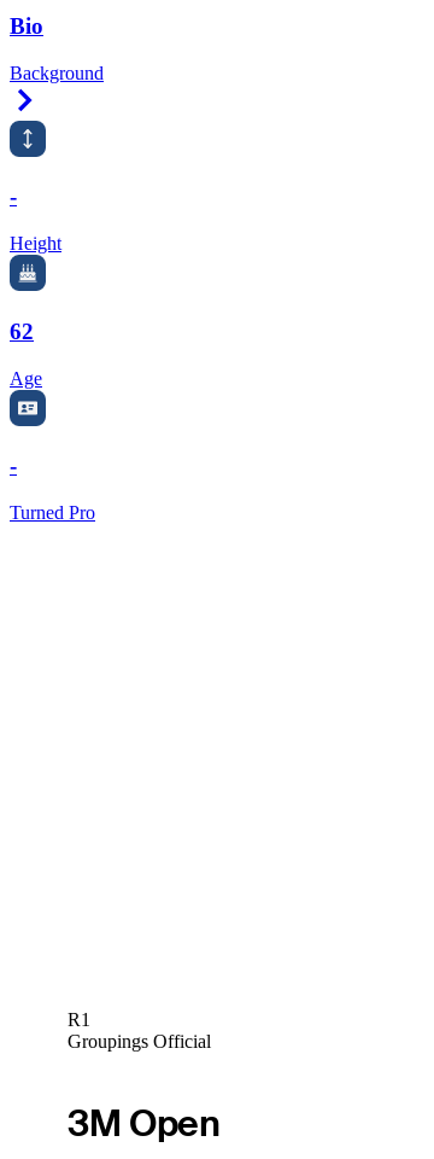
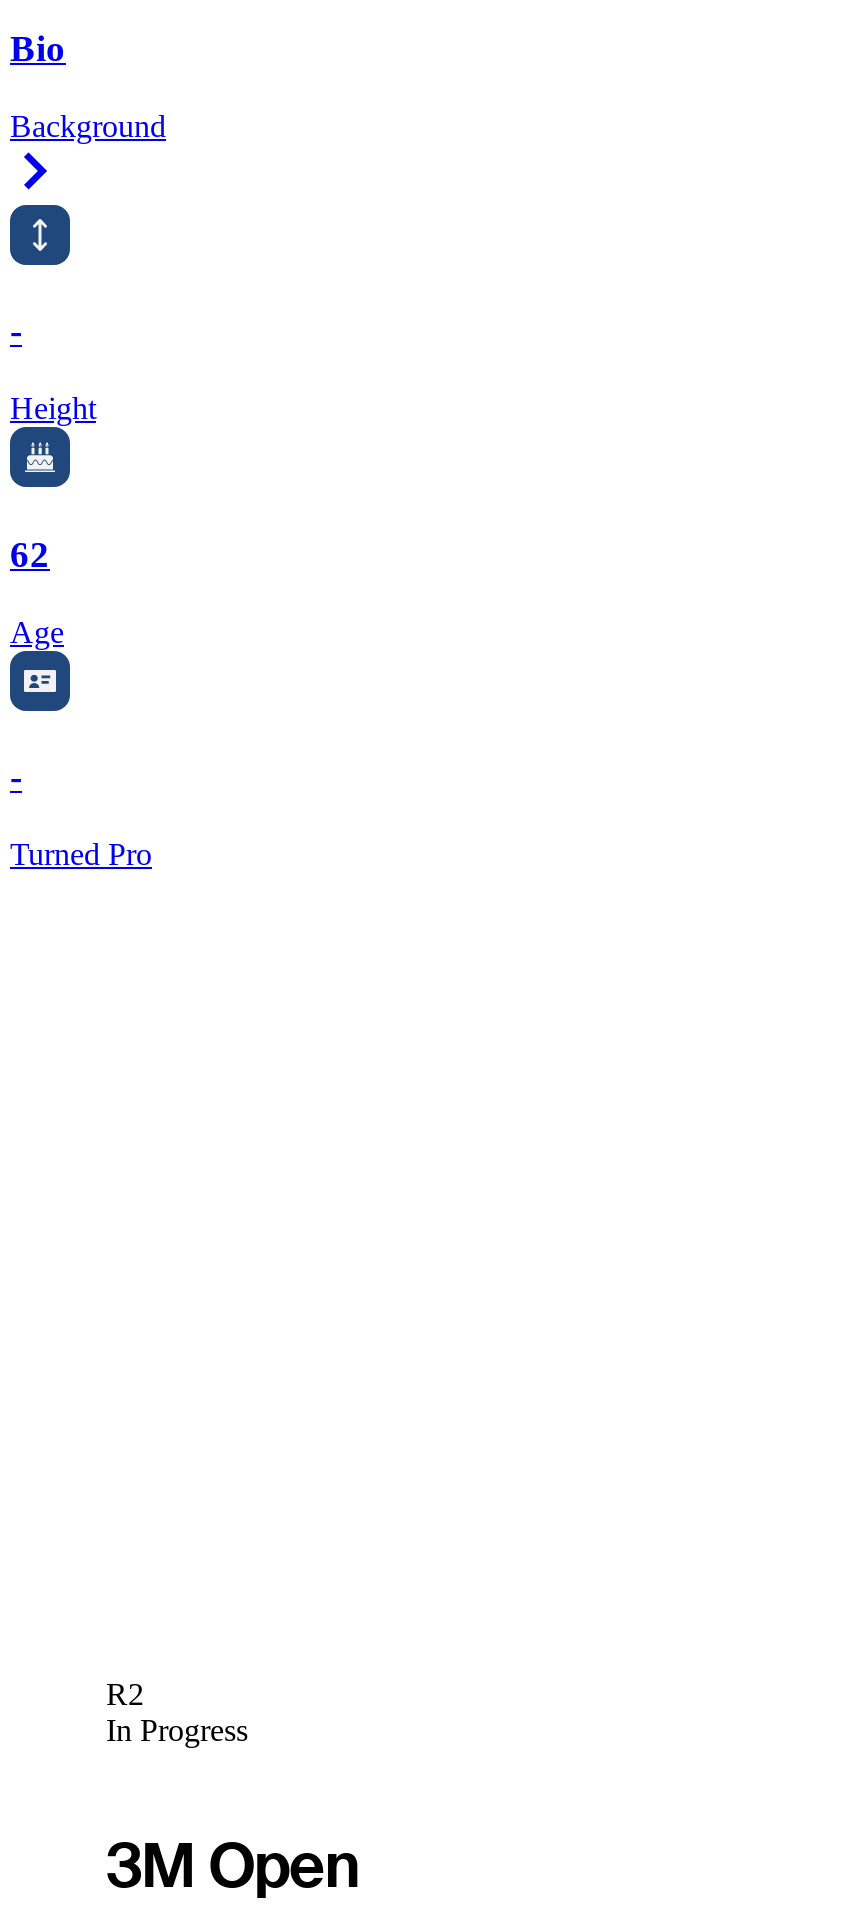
[68,1010,211,1052] R1 | Groupings Official -> [106,1678,248,1748] R2 | In Progress

